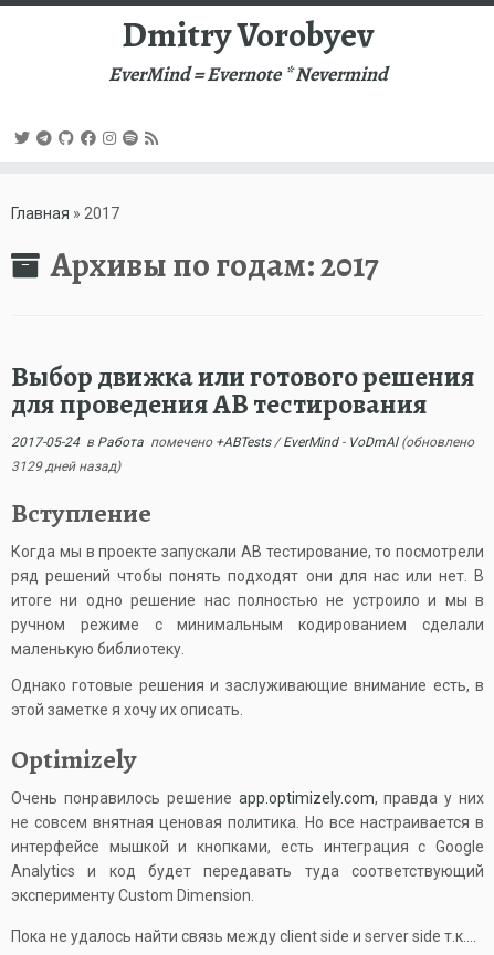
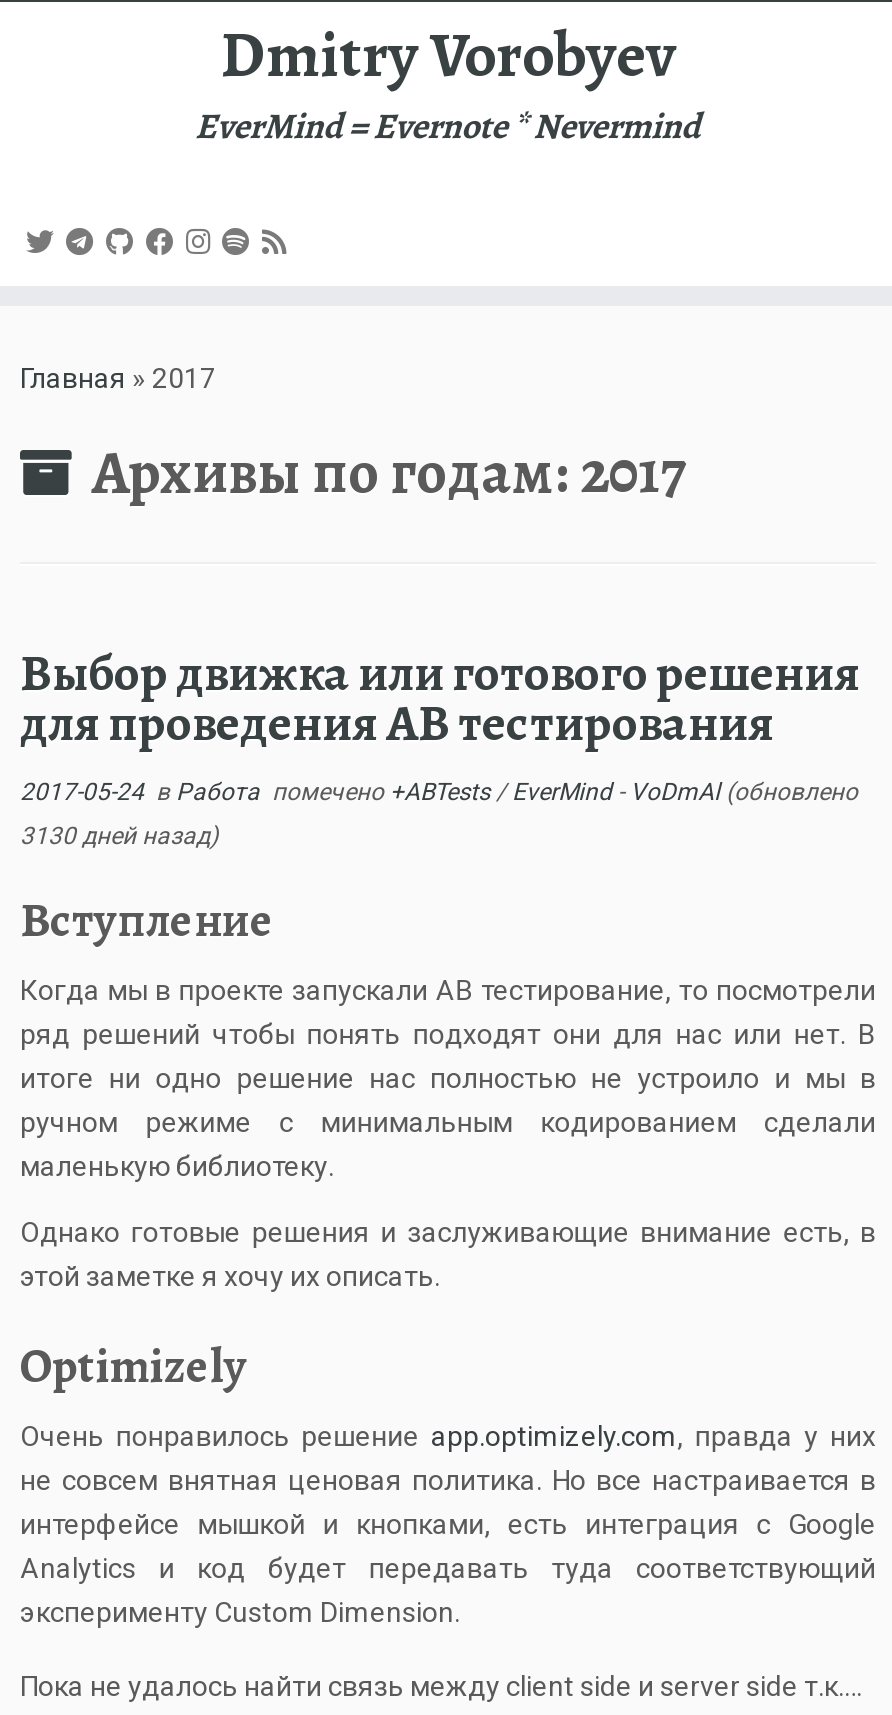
[11,459,120,474] 3129 дней назад) -> [20,822,218,850] 3130 дней назад)

